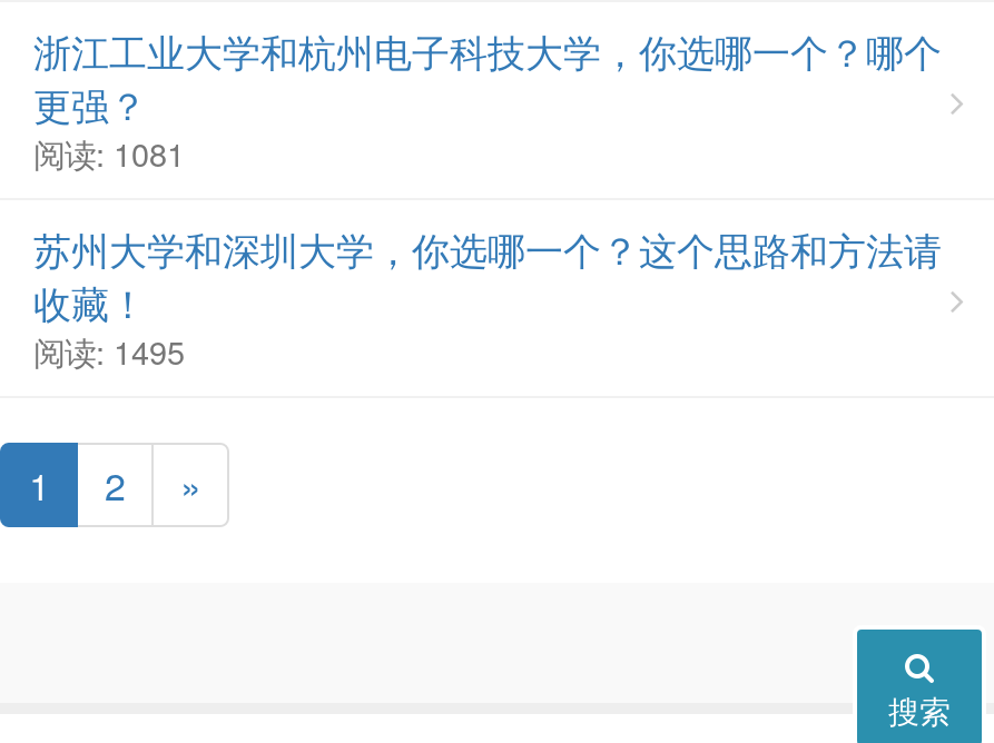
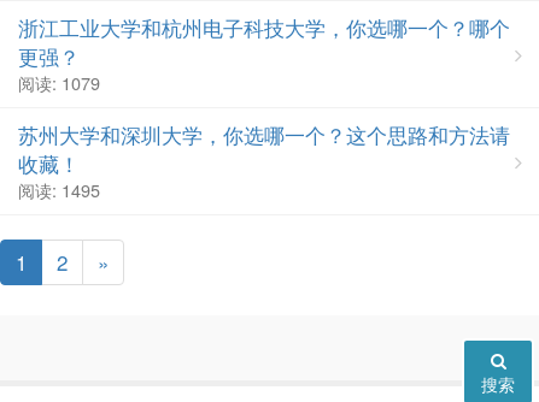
[33,129,185,176] 阅读: 1081 -> [18,70,100,95] 阅读: 1079

